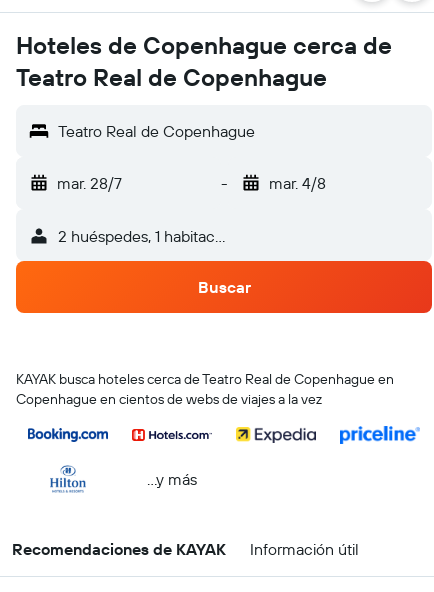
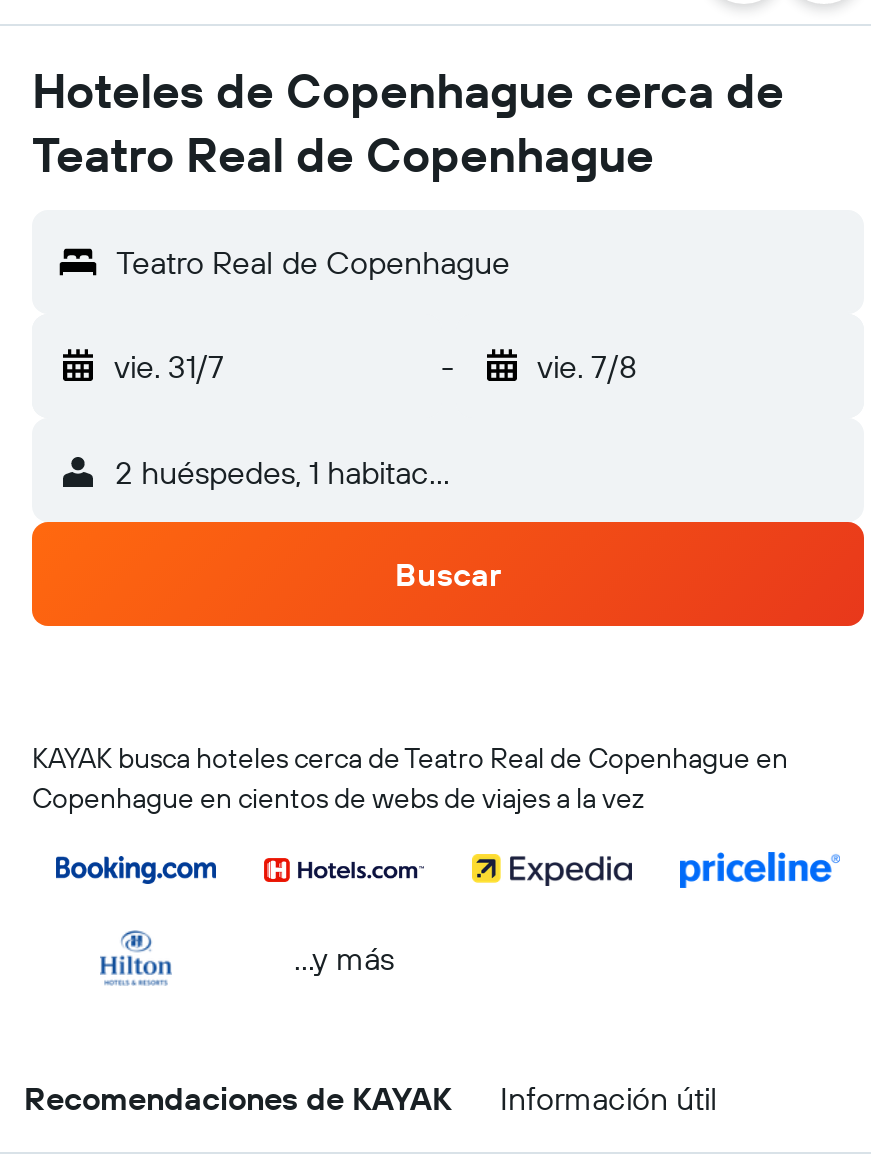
[57,173,122,193] mar. 28/7 -> [114,346,224,386] vie. 31/7
[268,173,325,193] mar. 4/8 -> [537,346,637,386] vie. 7/8

